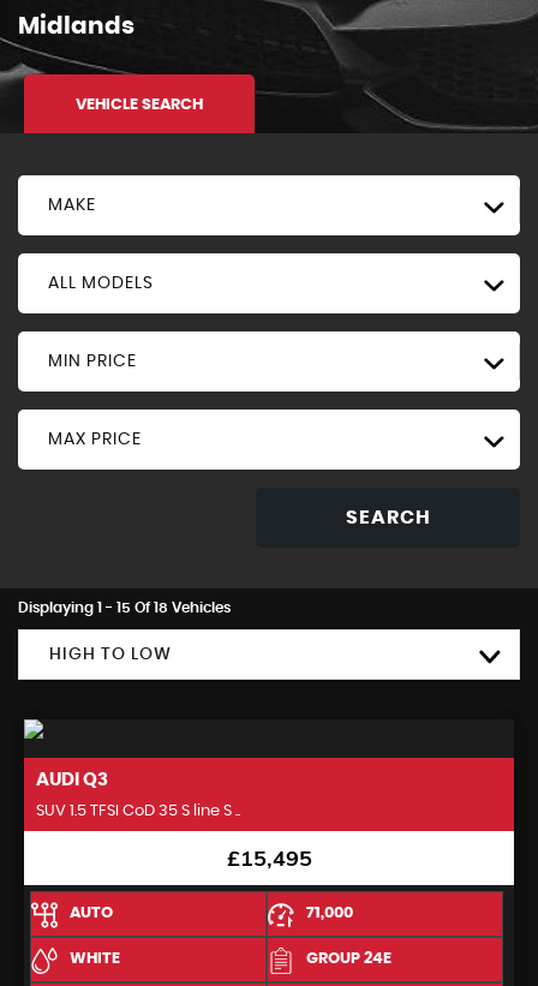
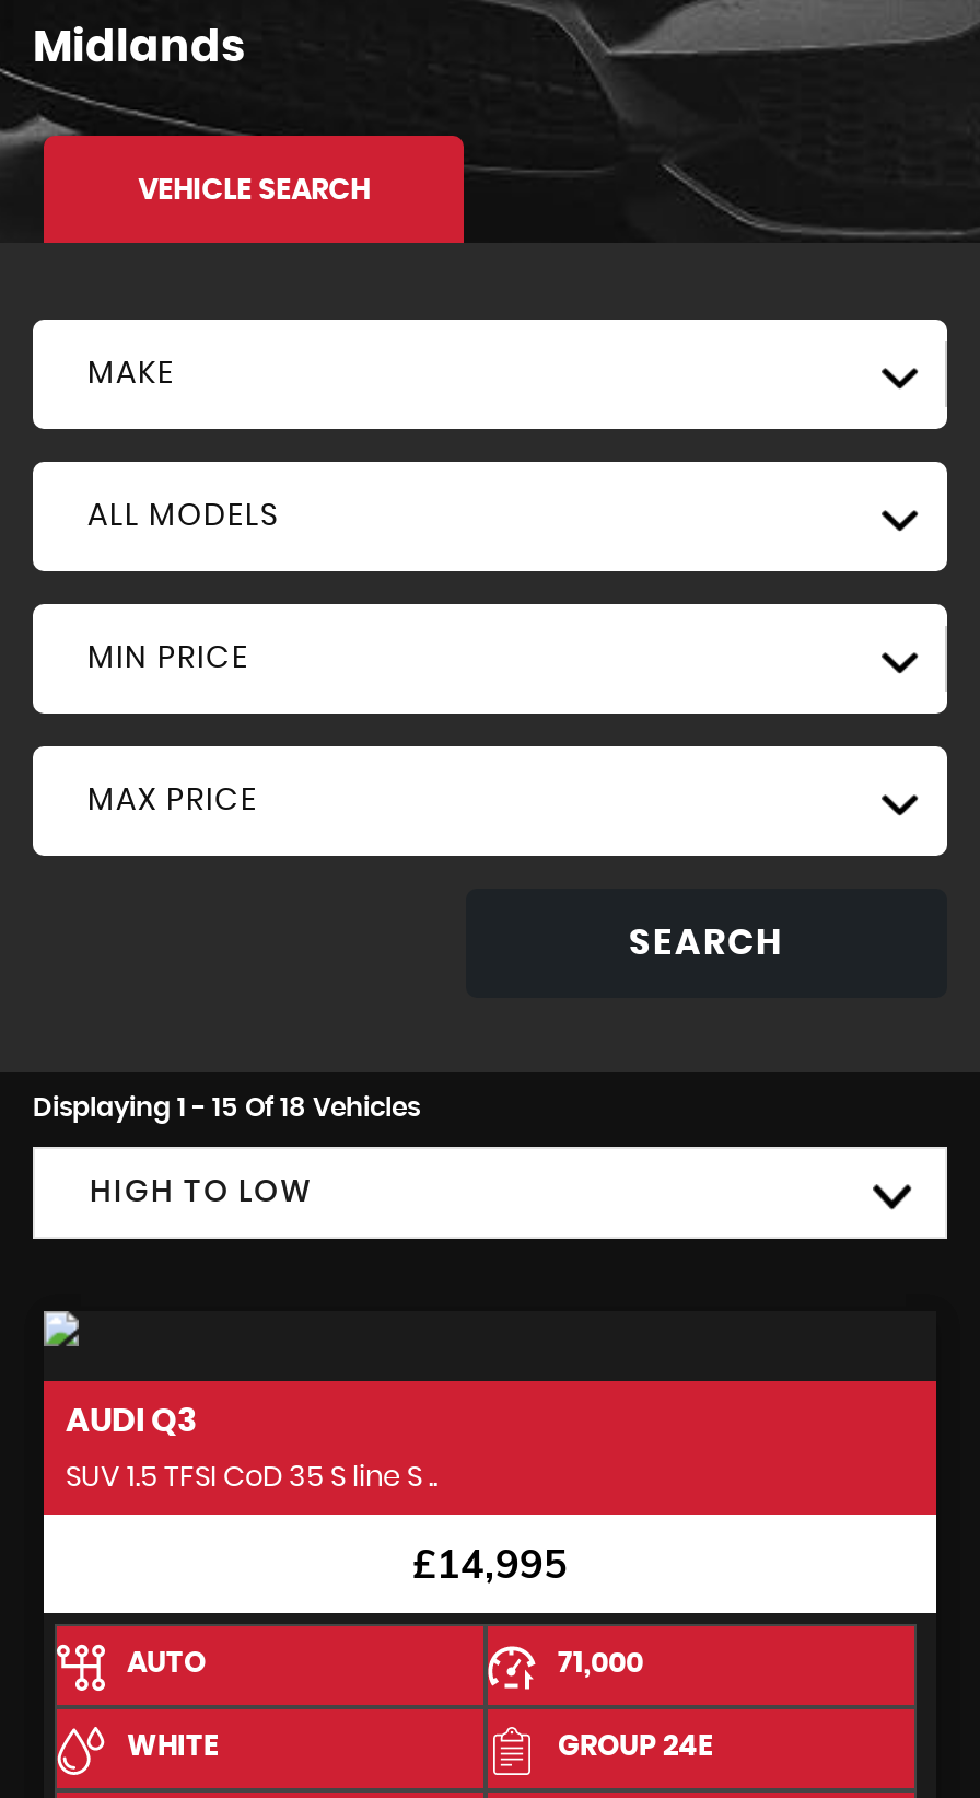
[226,844,312,872] £15,495 -> [412,1539,568,1589] £14,995

